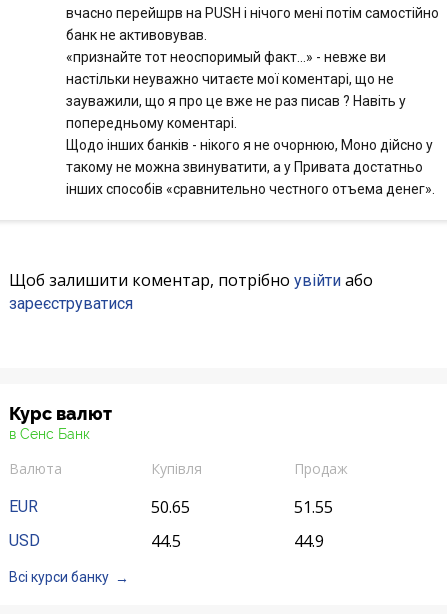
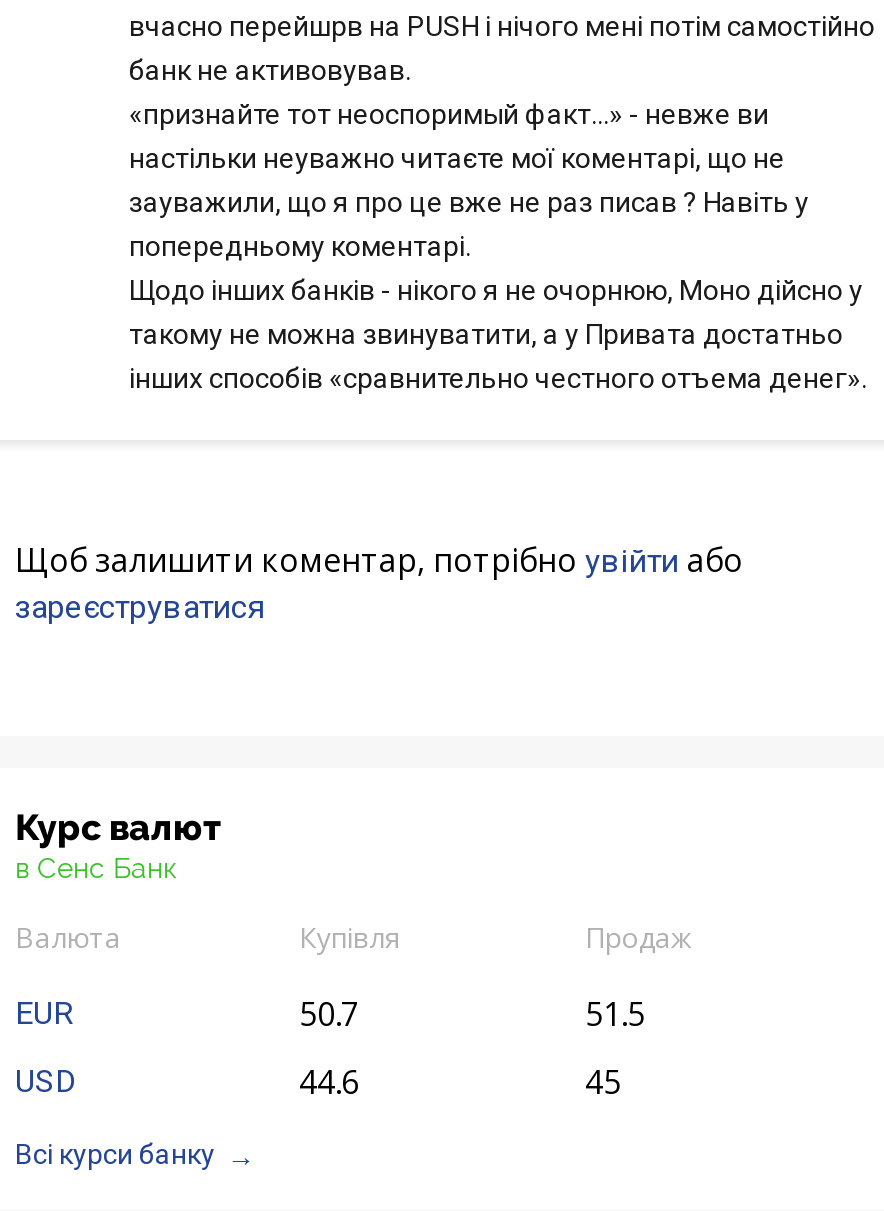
[151,496,190,518] 50.65 -> [299,992,359,1036] 50.7
[294,496,333,518] 51.55 -> [585,992,645,1036] 51.5
[151,530,181,552] 44.5 -> [299,1060,359,1104] 44.6
[294,530,324,552] 44.9 -> [585,1060,621,1104] 45

